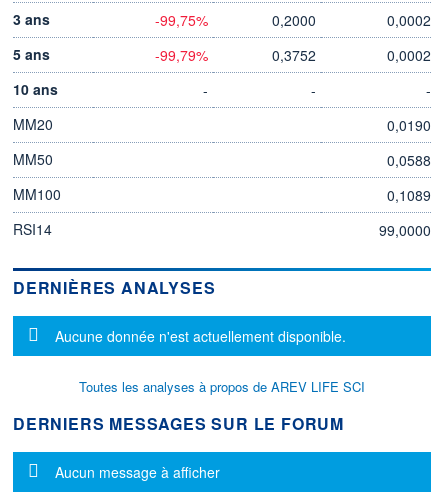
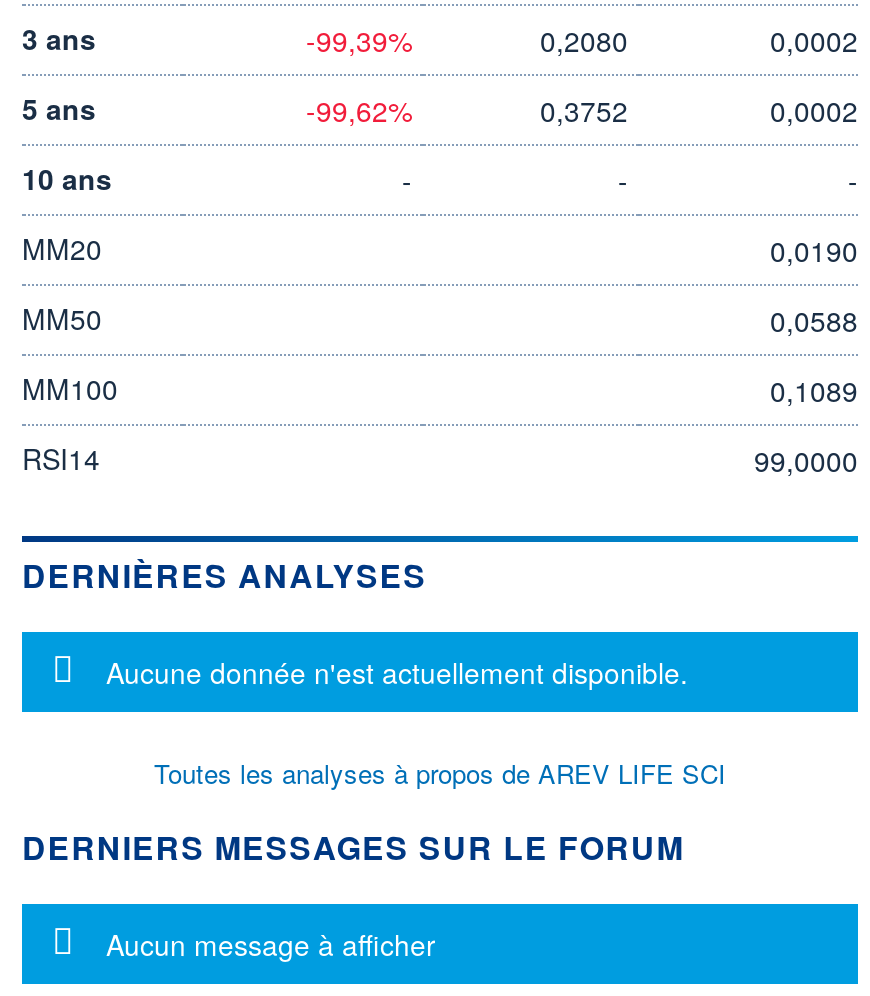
[155,10,208,30] -99,75% -> [306,20,412,60] -99,39%
[272,10,316,30] 0,2000 -> [540,20,628,60] 0,2080
[155,45,208,65] -99,79% -> [306,90,412,130] -99,62%

